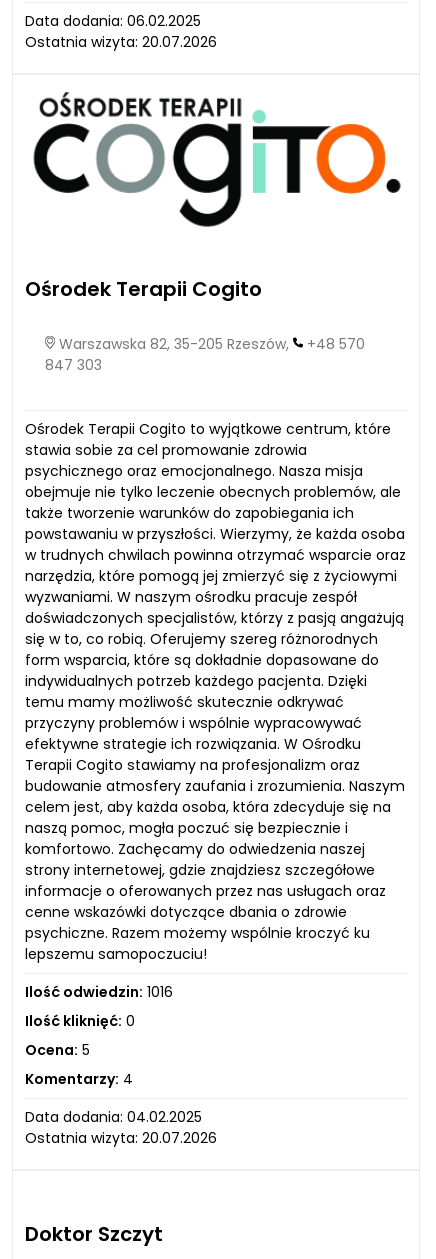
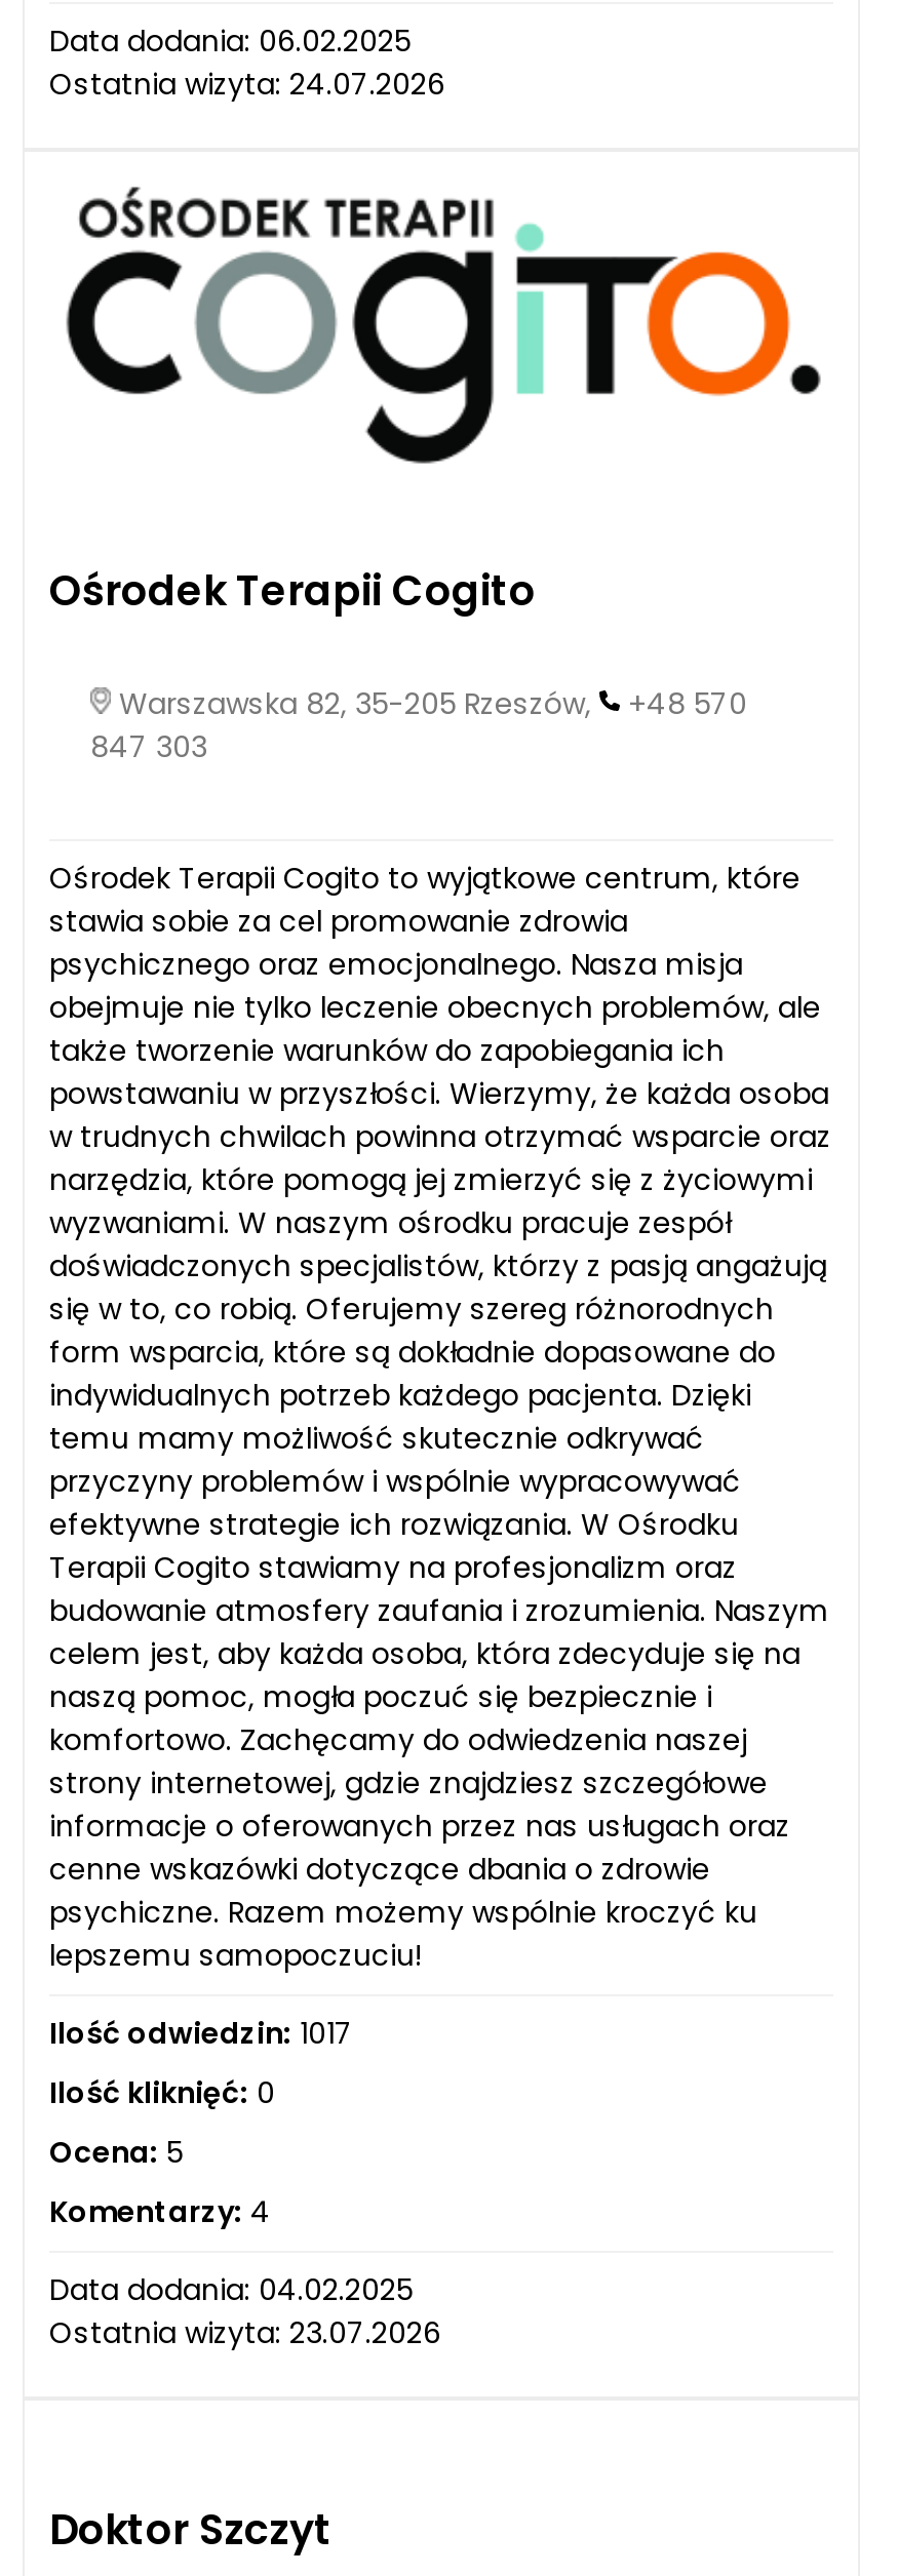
[25,32,217,52] Ostatnia wizyta: 20.07.2026 -> [49,64,445,105] Ostatnia wizyta: 24.07.2026
[25,982,173,1002] Ilość odwiedzin: 1016 -> [49,2013,353,2054] Ilość odwiedzin: 1017
[25,1128,217,1148] Ostatnia wizyta: 20.07.2026 -> [49,2312,441,2353] Ostatnia wizyta: 23.07.2026

